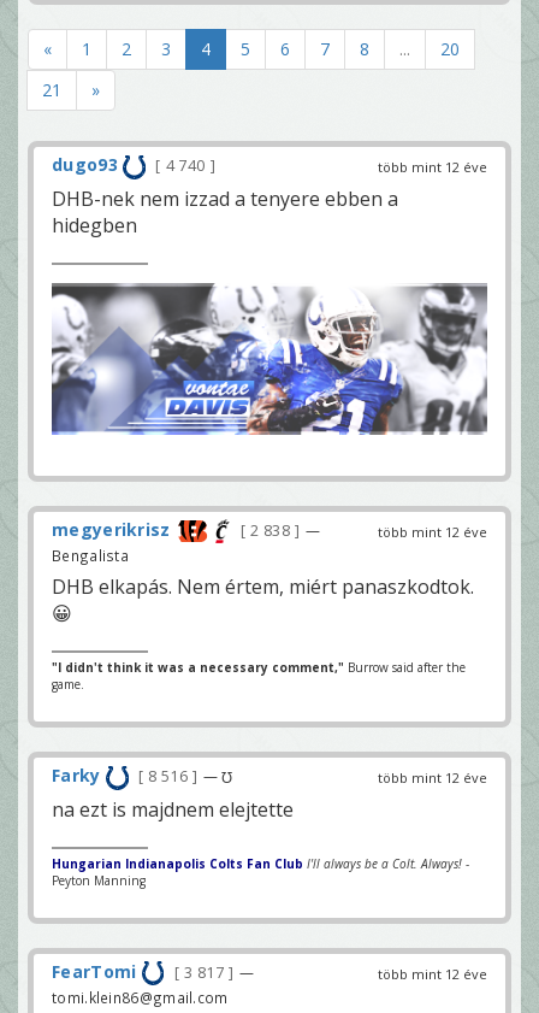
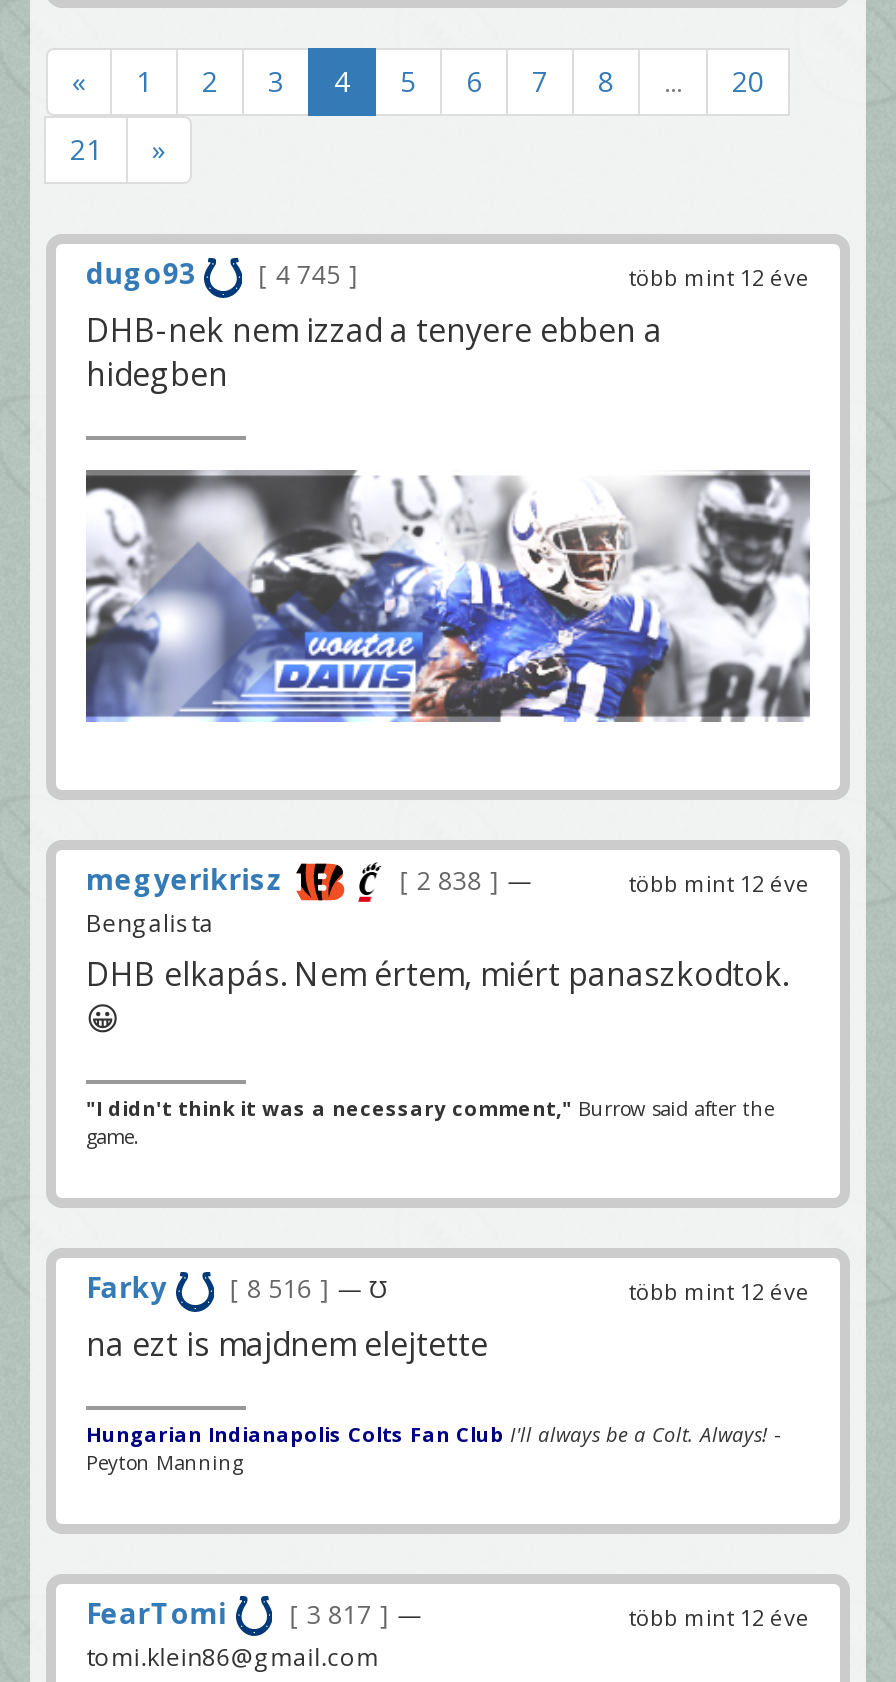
[162,156,209,176] 4 740 -> [269,259,347,293] 4 745

